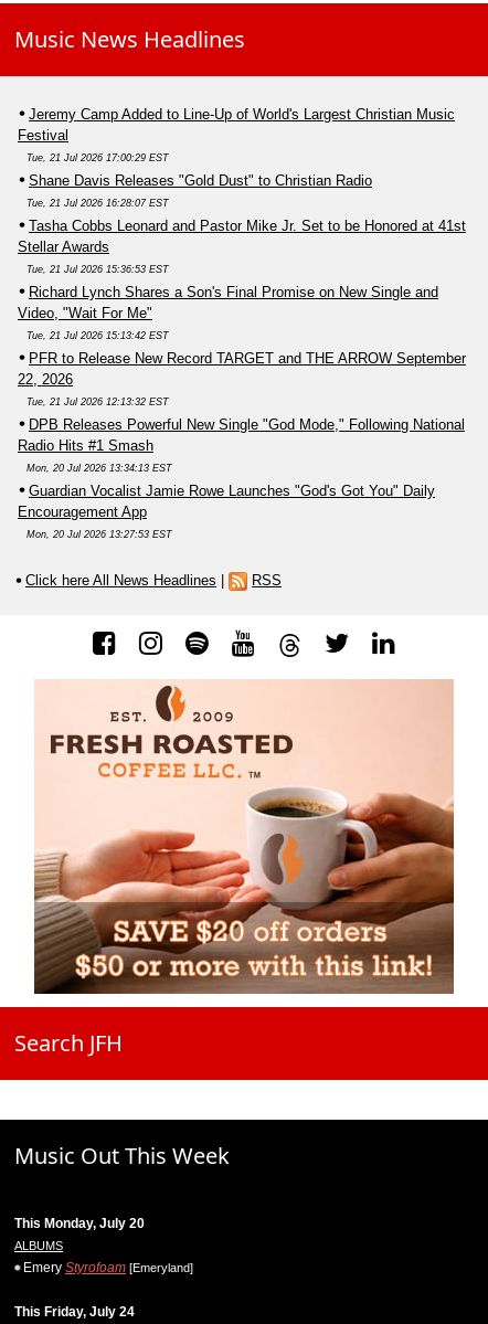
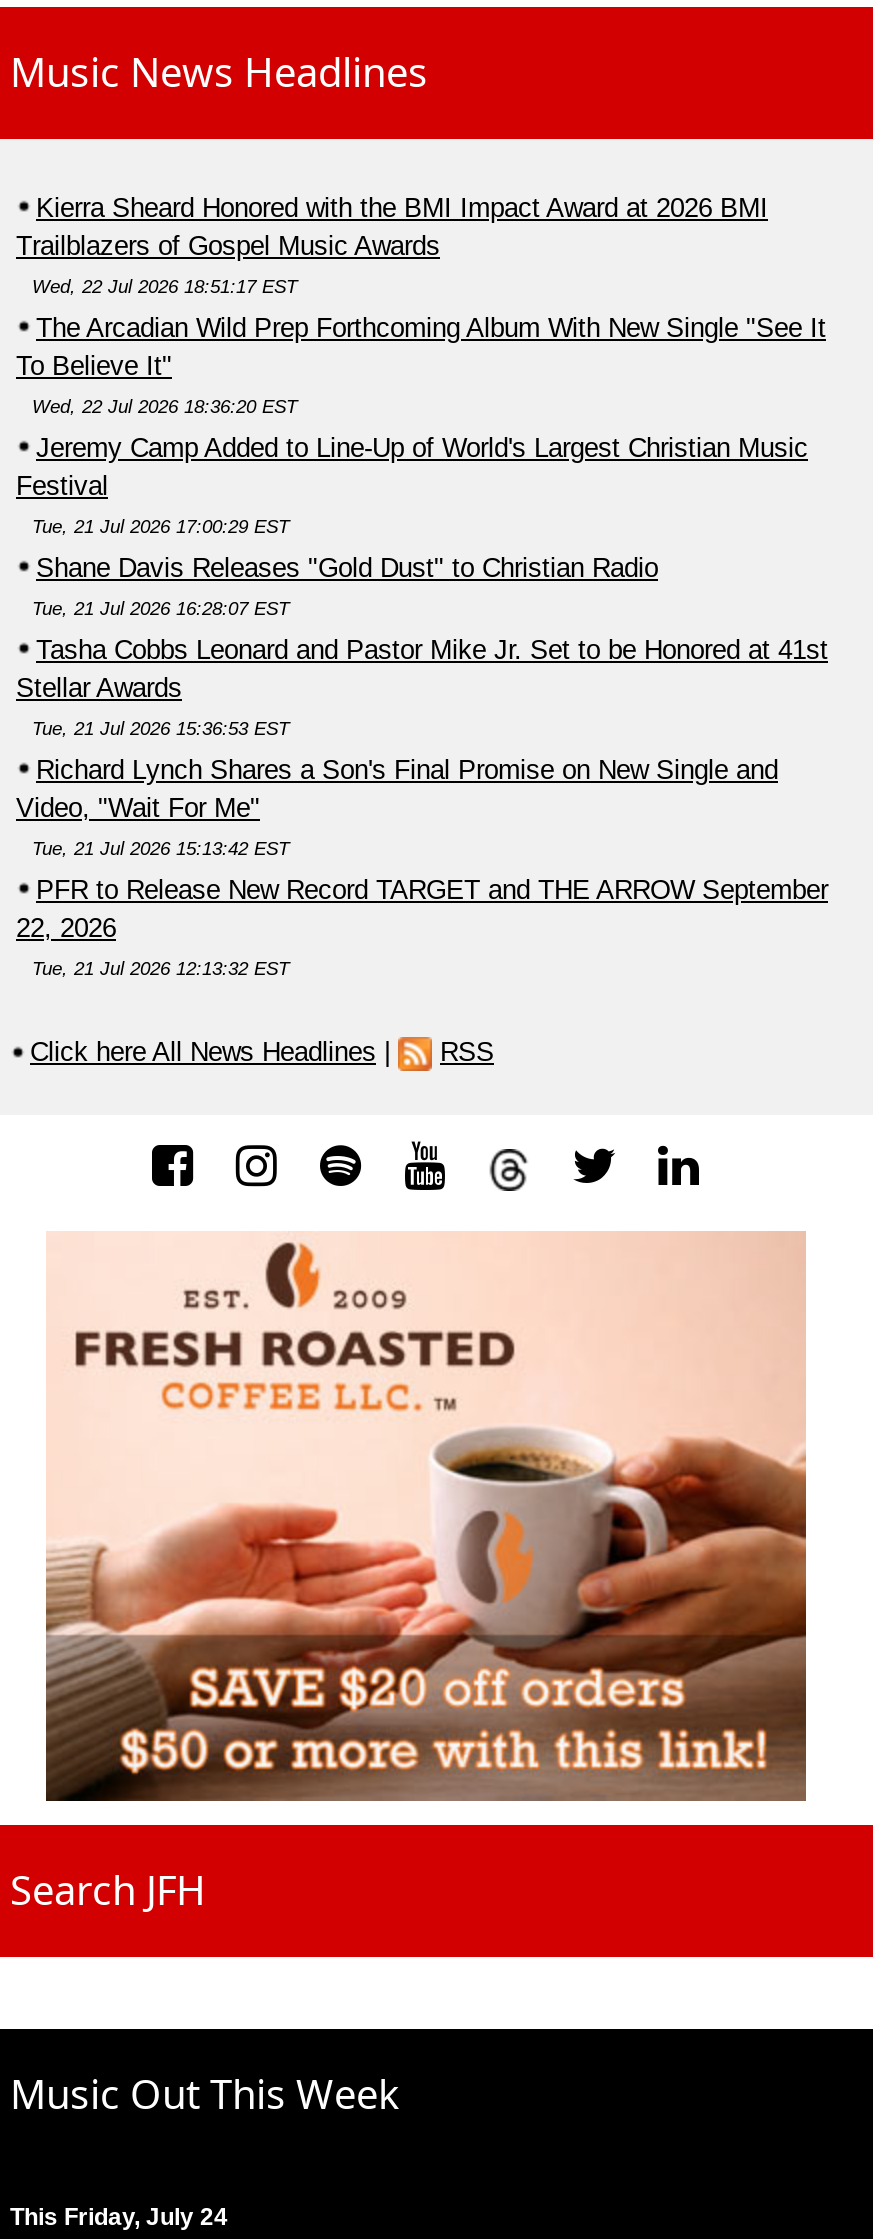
none -> [16,192,826,416] Kierra Sheard Honored with the BMI Impact Award at 2026 BMI | Trailblazers of Gospel Music Awards | Wed, 22 Jul 2026 18:51:17 EST | The Arcadian Wild Prep Forthcoming Album With New Single "See It | To Believe It" | Wed, 22 Jul 2026 18:36:20 EST
moved [18,106,466,407] -> [16,432,828,978]: Jeremy Camp Added to Line-Up of World's Largest Christian Music | Festival | Tue, 21 Jul 2026 17:00:29 EST | ... | 22, 2026 | Tue, 21 Jul 2026 12:13:32 EST
[18,416,465,540] DPB Releases Powerful New Single "God Mode," Following National | Radio Hits #1 Smash | Mon, 20 Jul 2026 13:34:13 EST | Guardian Vocalist Jamie Rowe Launches "God's Got You" Daily | Encouragement App | Mon, 20 Jul 2026 13:27:53 EST -> none
[14,1216,193,1275] This Monday, July 20 | ALBUMS | Emery Styrofoam [Emeryland] -> none

